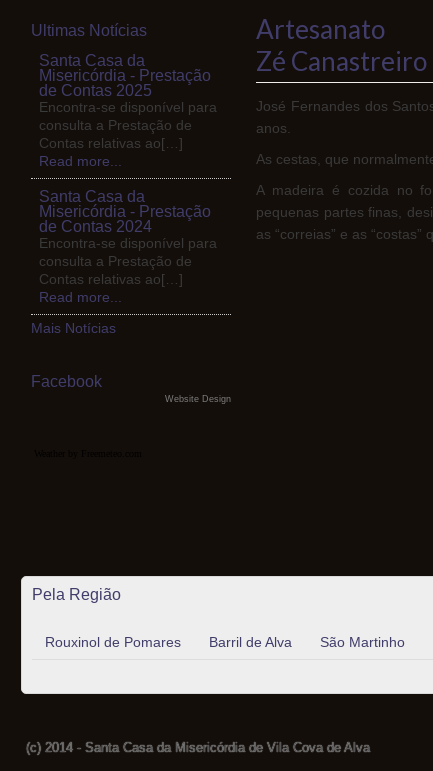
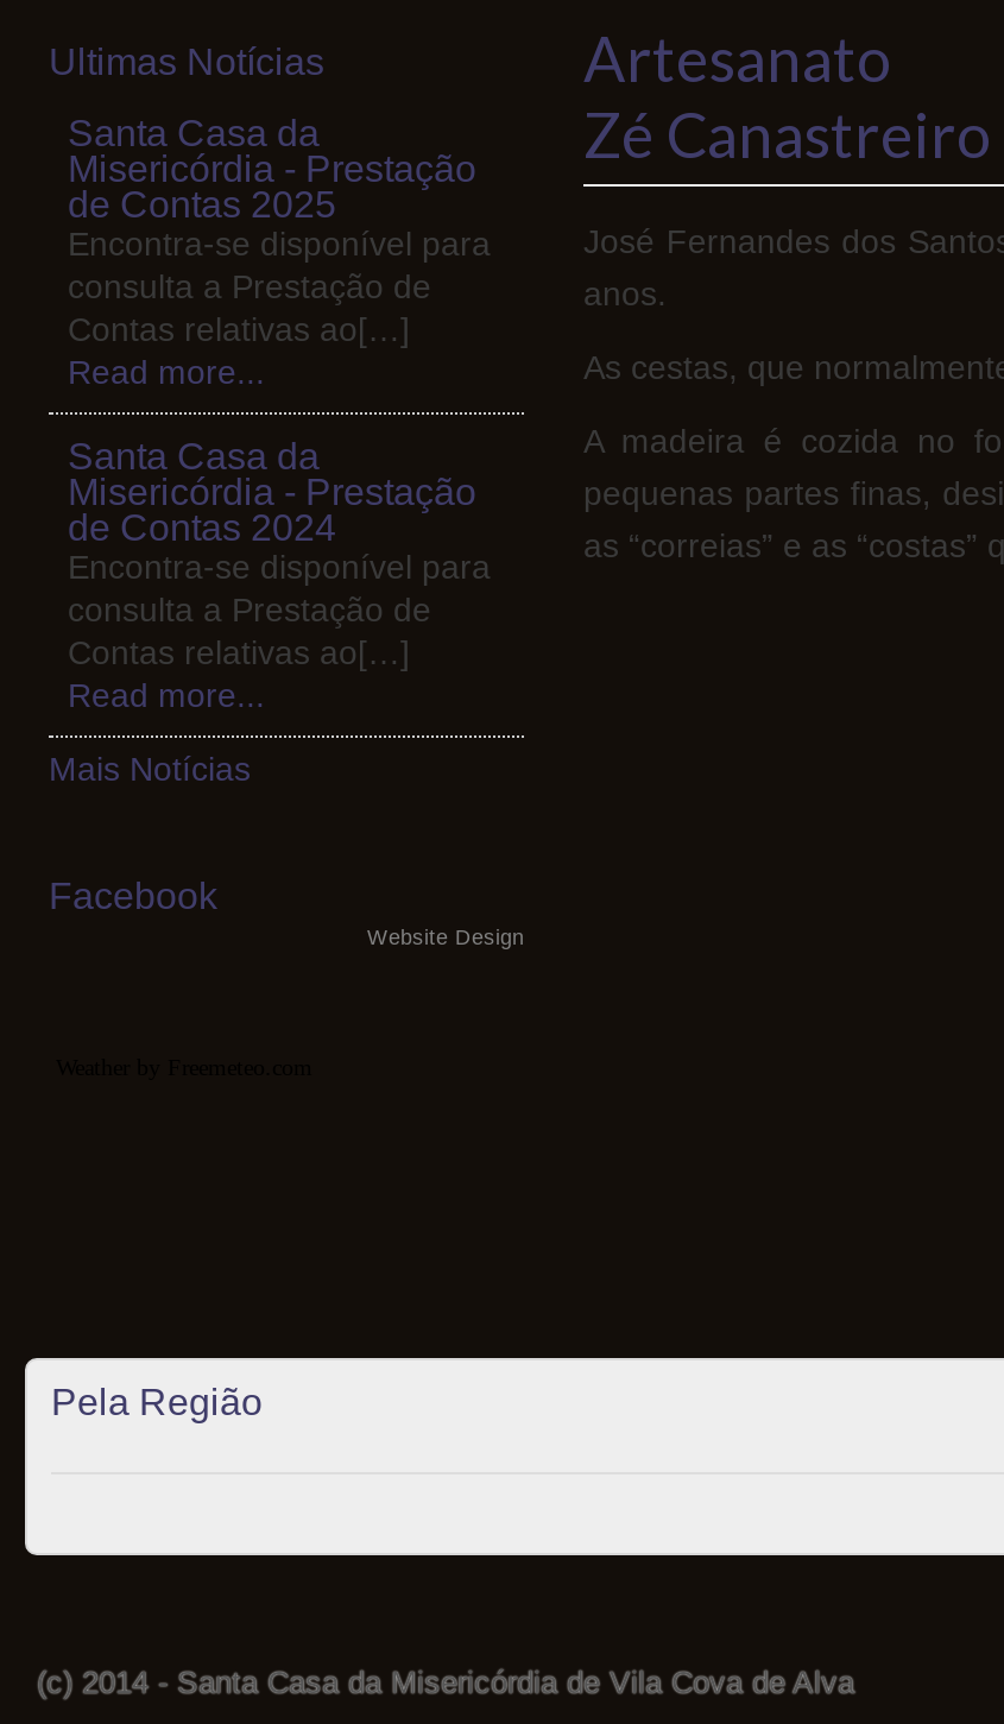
[45,634,405,650] Rouxinol de Pomares | Barril de Alva | São Martinho -> none

